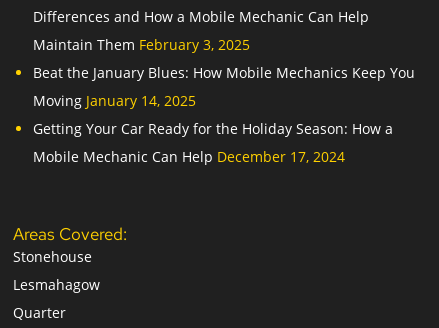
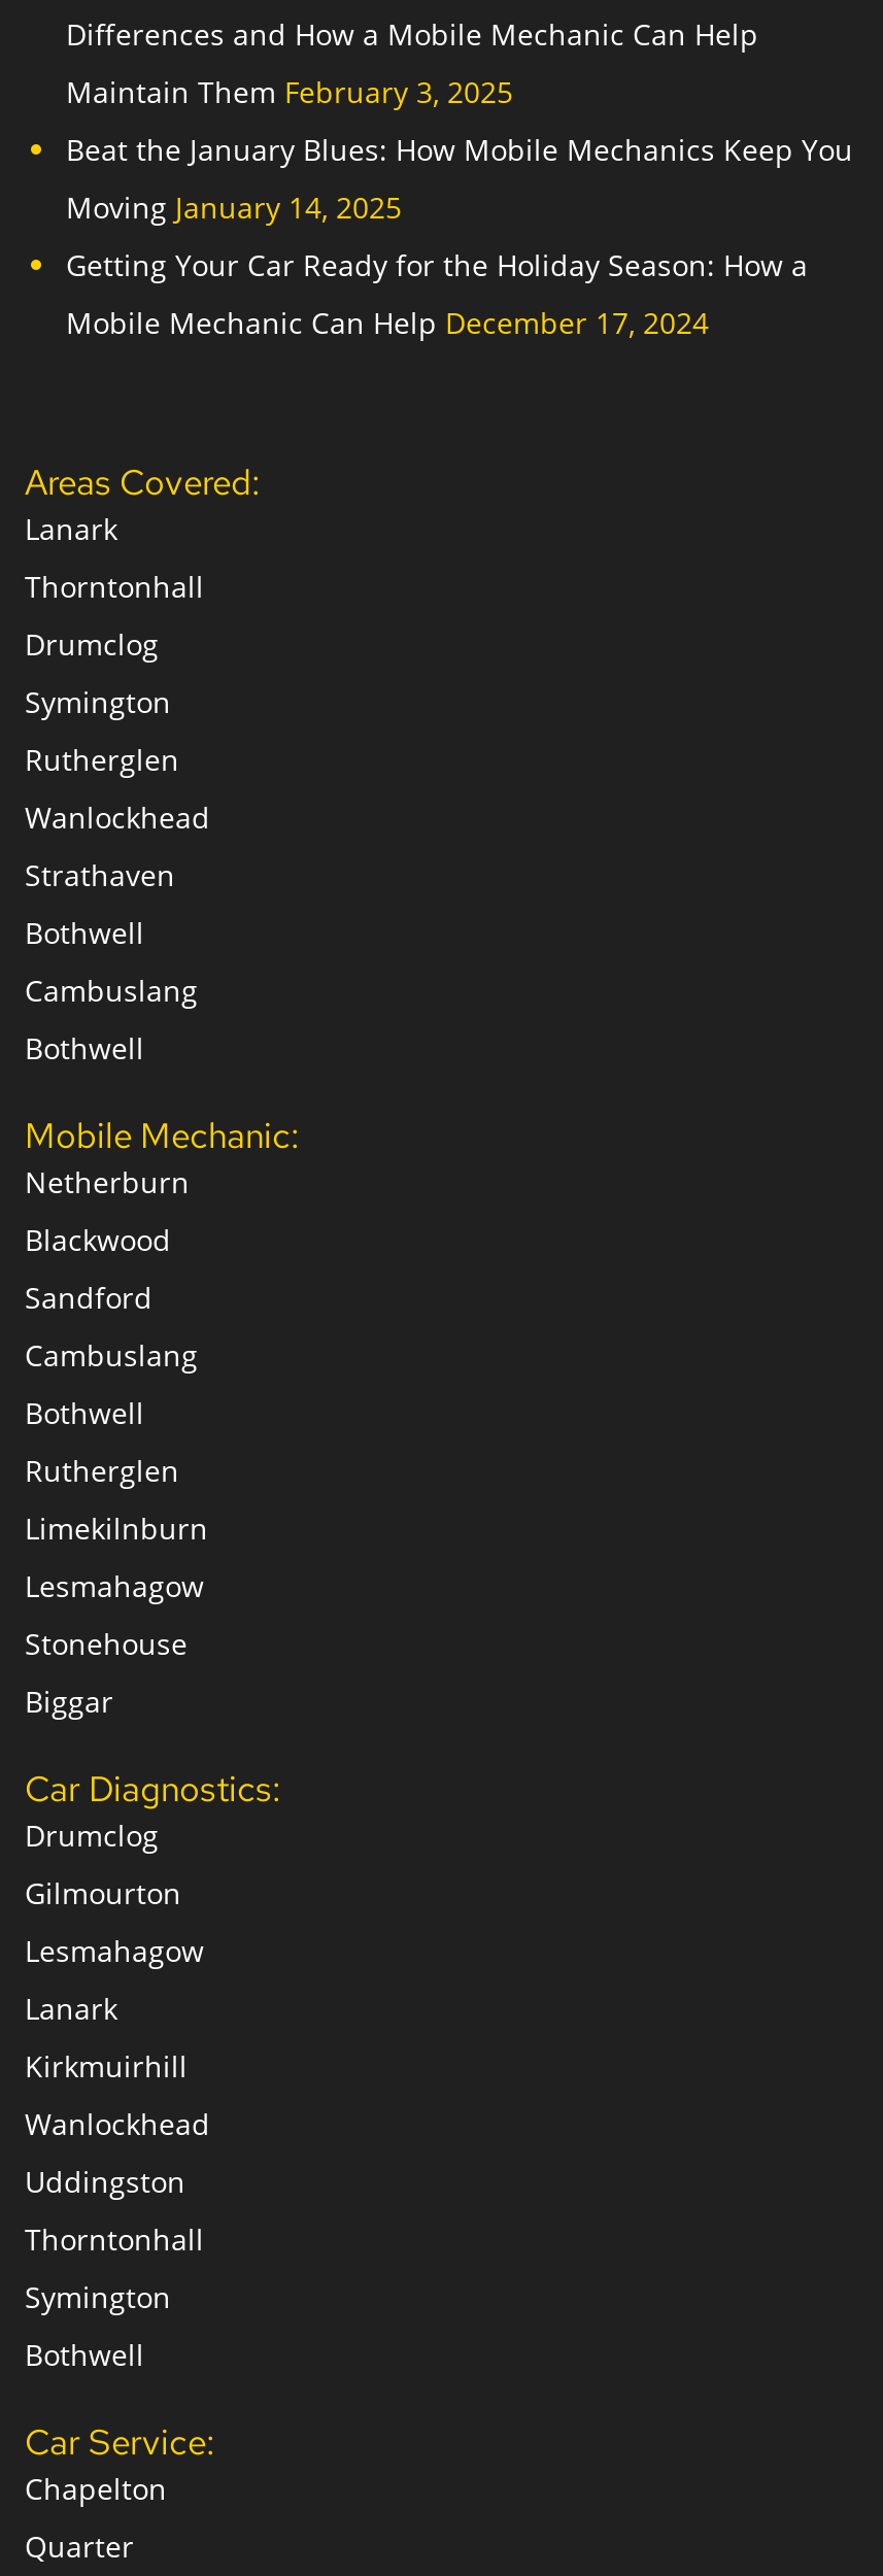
none -> [25,509,299,1605] Lanark | Thorntonhall | Drumclog | Symington | Rutherglen | Wanlockhead | Strathaven | Bothwell | Cambuslang | Bothwell | Mobile Mechanic: | Netherburn | Blackwood | Sandford | Cambuslang | Bothwell | Rutherglen | Limekilnburn | Lesmahagow
none -> [25,1682,280,1912] Biggar | Car Diagnostics: | Drumclog | Gilmourton
none -> [25,1989,214,2508] Lanark | Kirkmuirhill | Wanlockhead | Uddingston | Thorntonhall | Symington | Bothwell | Car Service: | Chapelton

